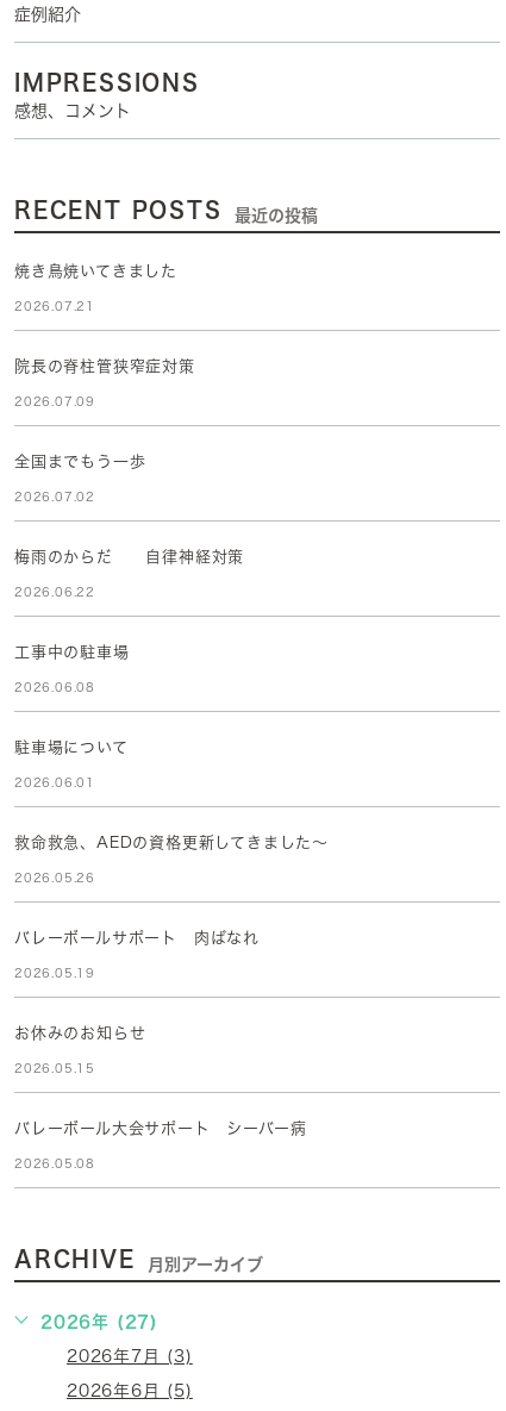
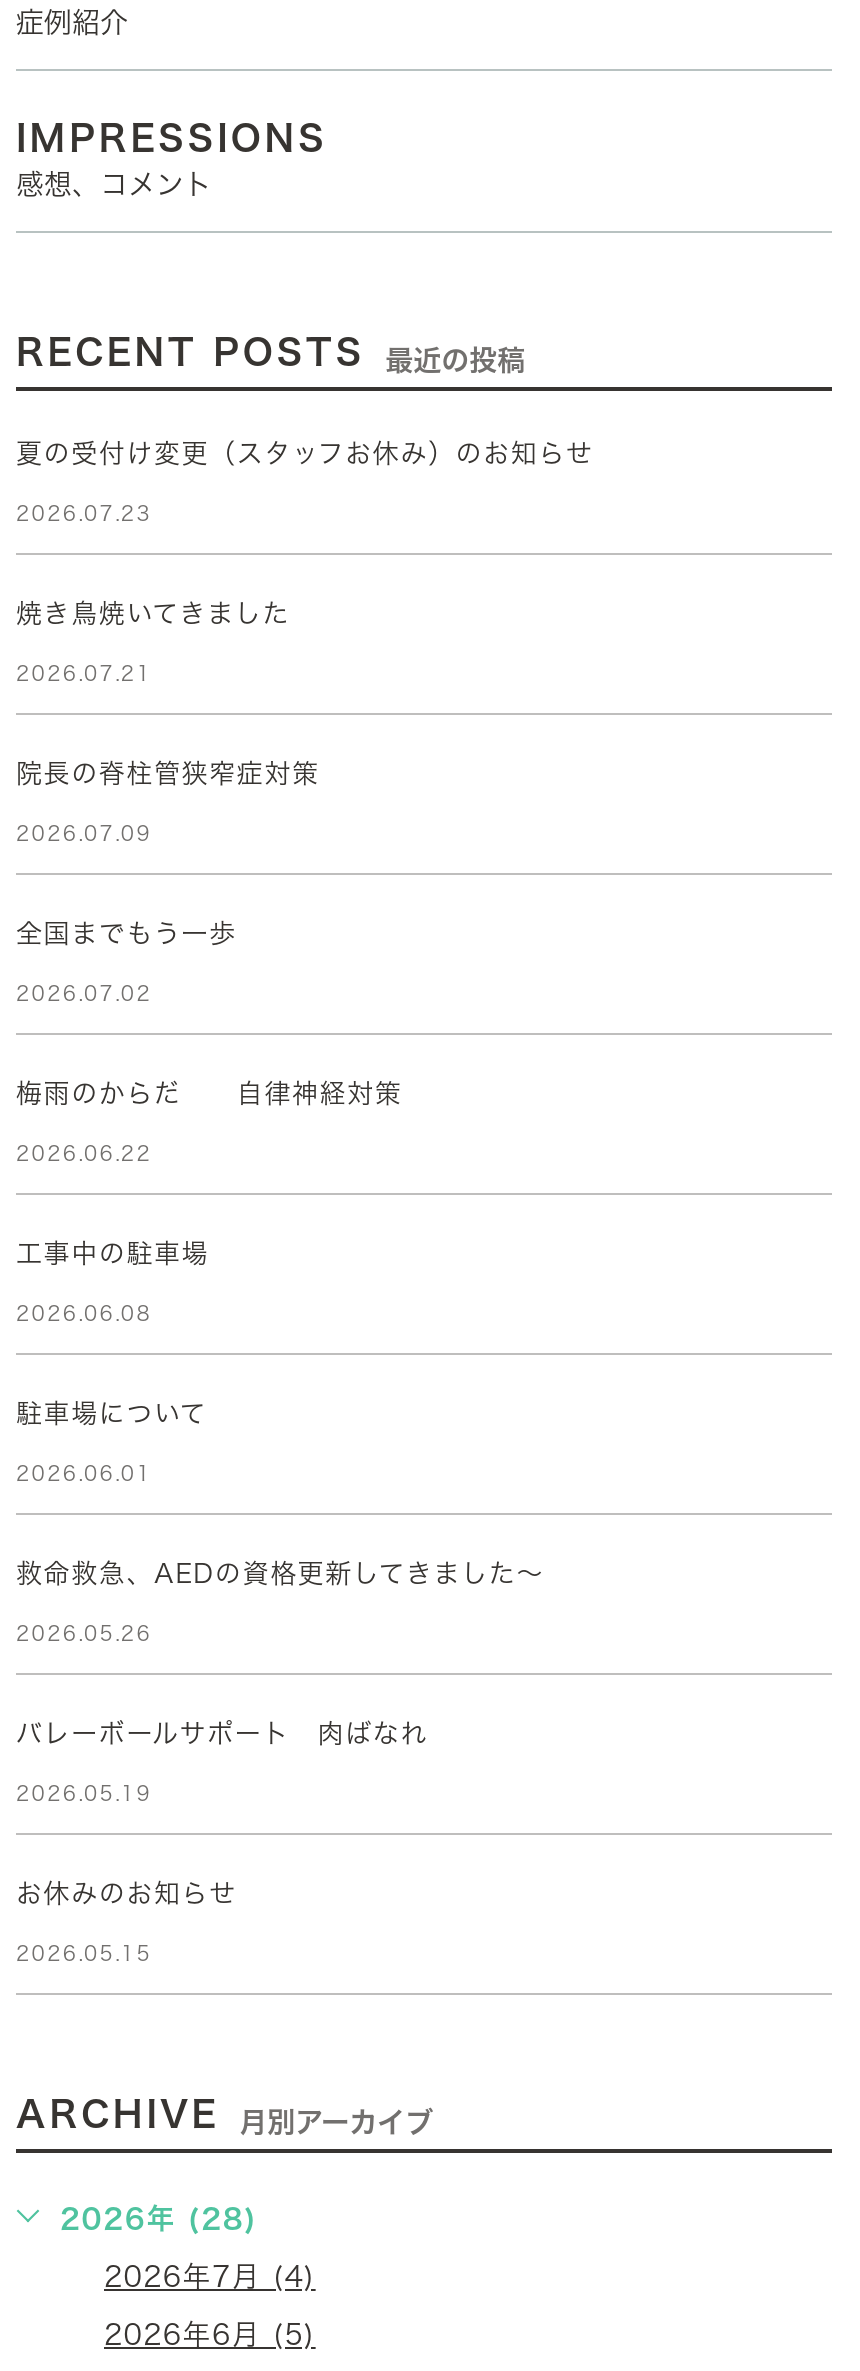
none -> [16,441,594,523] 夏の受付け変更（スタッフお休み）のお知らせ | 2026.07.23
moved [14,263,329,1074] -> [16,601,544,1963]: 焼き鳥焼いてきました | 2026.07.21 | 院長の脊柱管狭窄症対策 | ... | お休みのお知らせ | 2026.05.15
[14,1120,306,1169] バレーボール大会サポート シーバー病 | 2026.05.08 -> none
[40,1313,158,1330] 2026年 (27) -> [60,2205,258,2233] 2026年 (28)
[67,1348,193,1365] 2026年7月 (3) -> [104,2263,316,2291] 2026年7月 (4)

